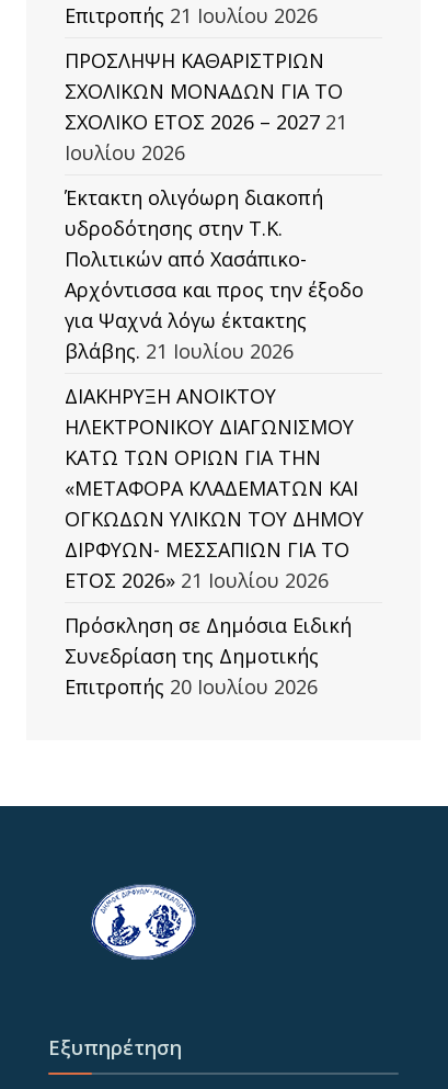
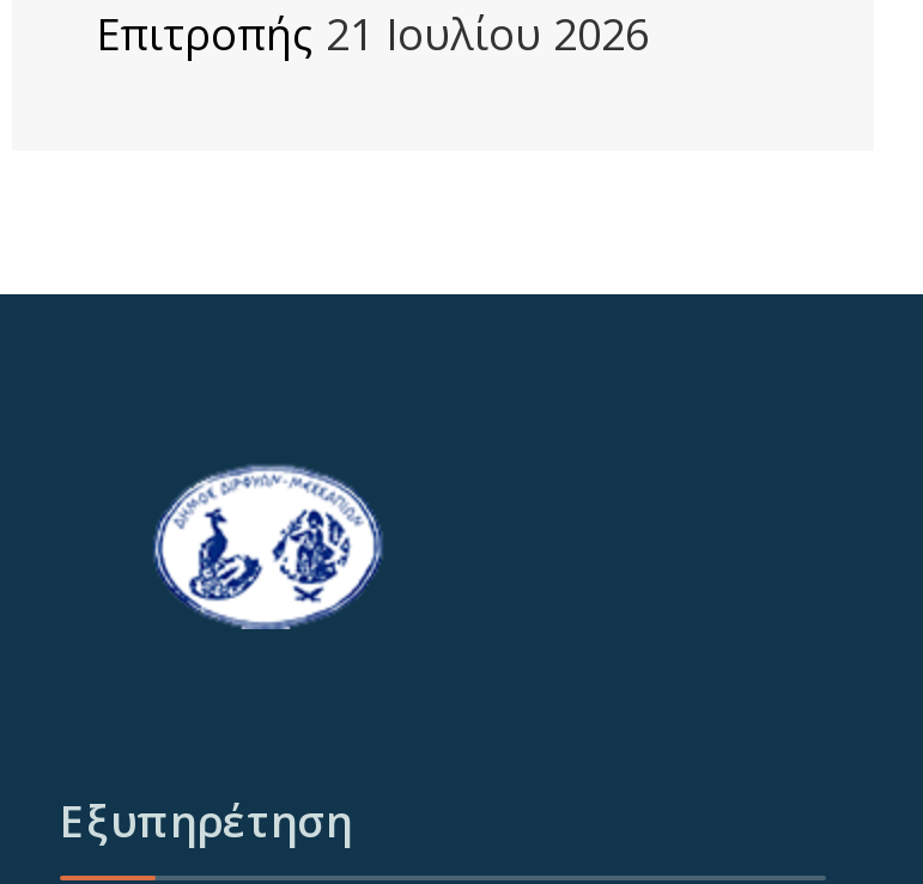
[65,47,364,700] ΠΡΟΣΛΗΨΗ ΚΑΘΑΡΙΣΤΡΙΩΝ | ΣΧΟΛΙΚΩΝ ΜΟΝΑΔΩΝ ΓΙΑ ΤΟ | ΣΧΟΛΙΚΟ ΕΤΟΣ 2026 – 2027 21 | Ιουλίου 2026 | Έκτακτη ολιγόωρη διακοπή | υδροδότησης στην Τ.Κ. | Πολιτικών από Χασάπικο- | Αρχόντισσα και προς την έξοδο | για Ψαχνά λόγω έκτακτης | βλάβης. 21 Ιουλίου 2026 | ΔΙΑΚΗΡΥΞΗ ΑΝΟΙΚΤΟΥ | ΗΛΕΚΤΡΟΝΙΚΟΥ ΔΙΑΓΩΝΙΣΜΟΥ | ΚΑΤΩ ΤΩΝ ΟΡΙΩΝ ΓΙΑ ΤΗΝ | «ΜΕΤΑΦΟΡΑ ΚΛΑΔΕΜΑΤΩΝ ΚΑΙ | ΟΓΚΩΔΩΝ ΥΛΙΚΩΝ ΤΟΥ ΔΗΜΟΥ | ΔΙΡΦΥΩΝ- ΜΕΣΣΑΠΙΩΝ ΓΙΑ ΤΟ | ΕΤΟΣ 2026» 21 Ιουλίου 2026 | Πρόσκληση σε Δημόσια Ειδική | Συνεδρίαση της Δημοτικής | Επιτροπής 20 Ιουλίου 2026 -> none

